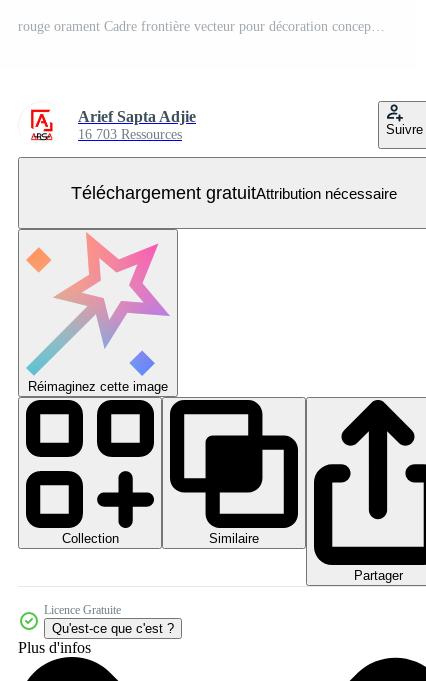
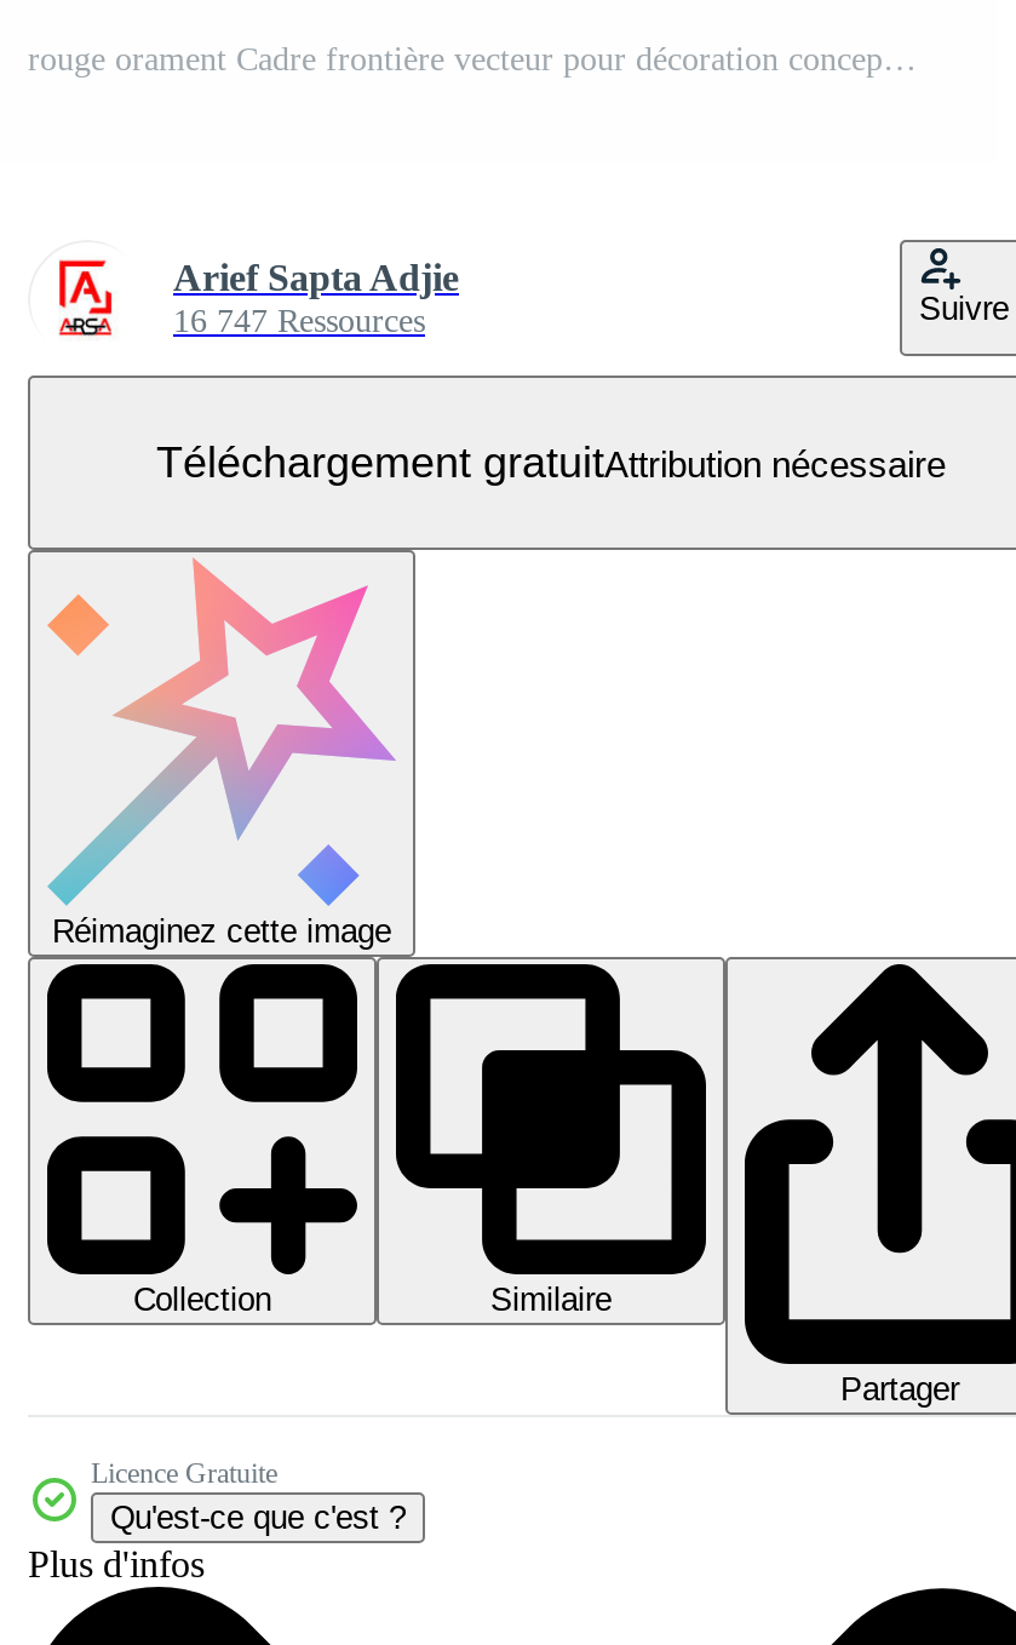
[78,127,182,142] 16 703 Ressources -> [173,303,425,340] 16 747 Ressources

